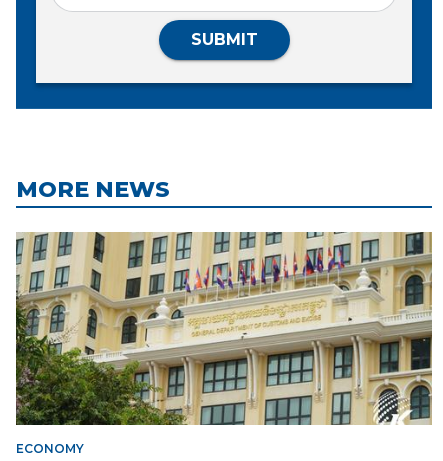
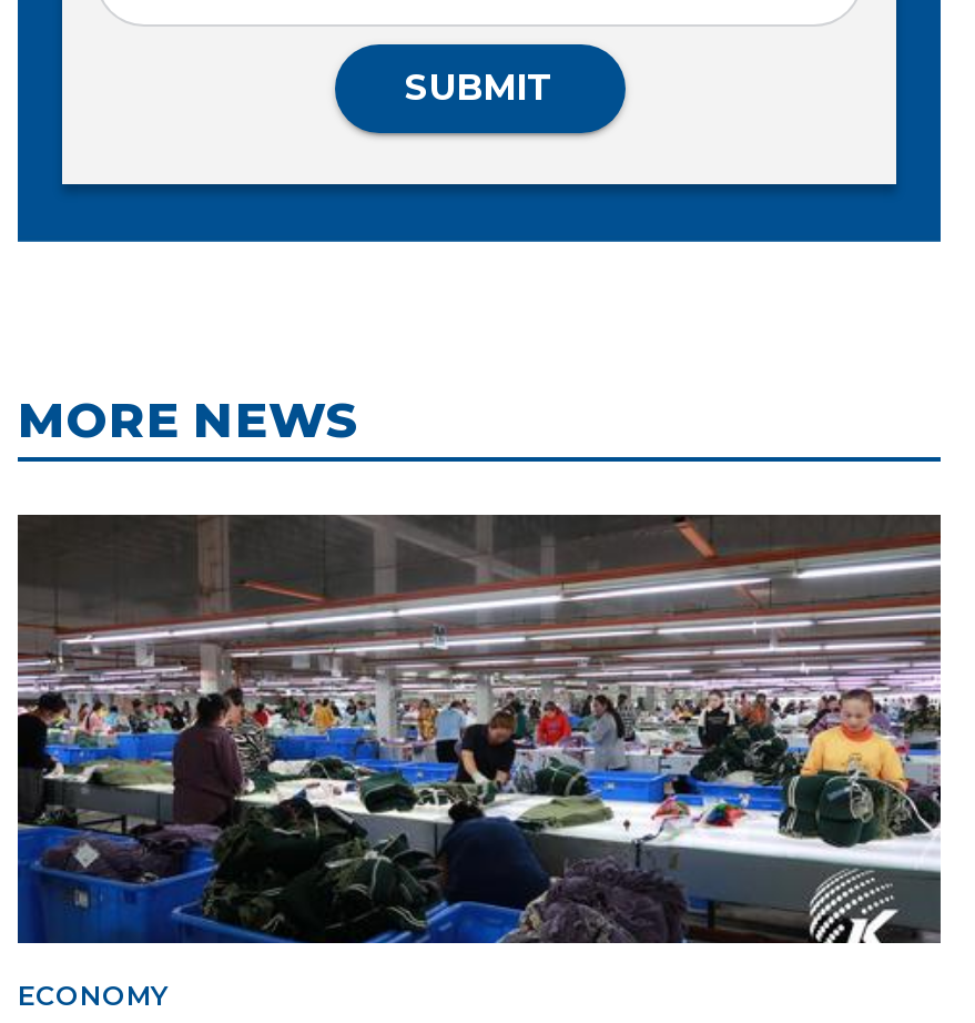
[15,232,433,426] [image] -> [16,513,943,945] [image]

